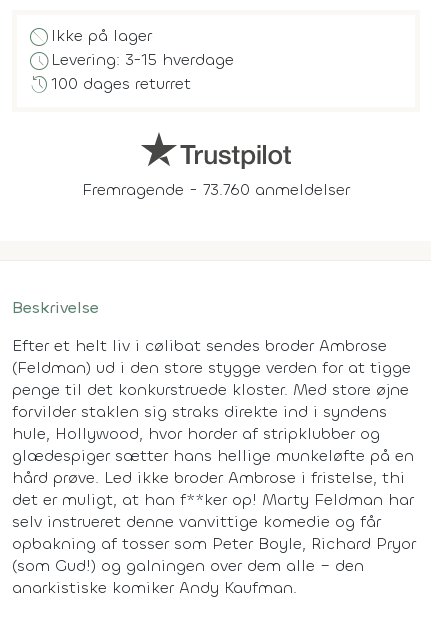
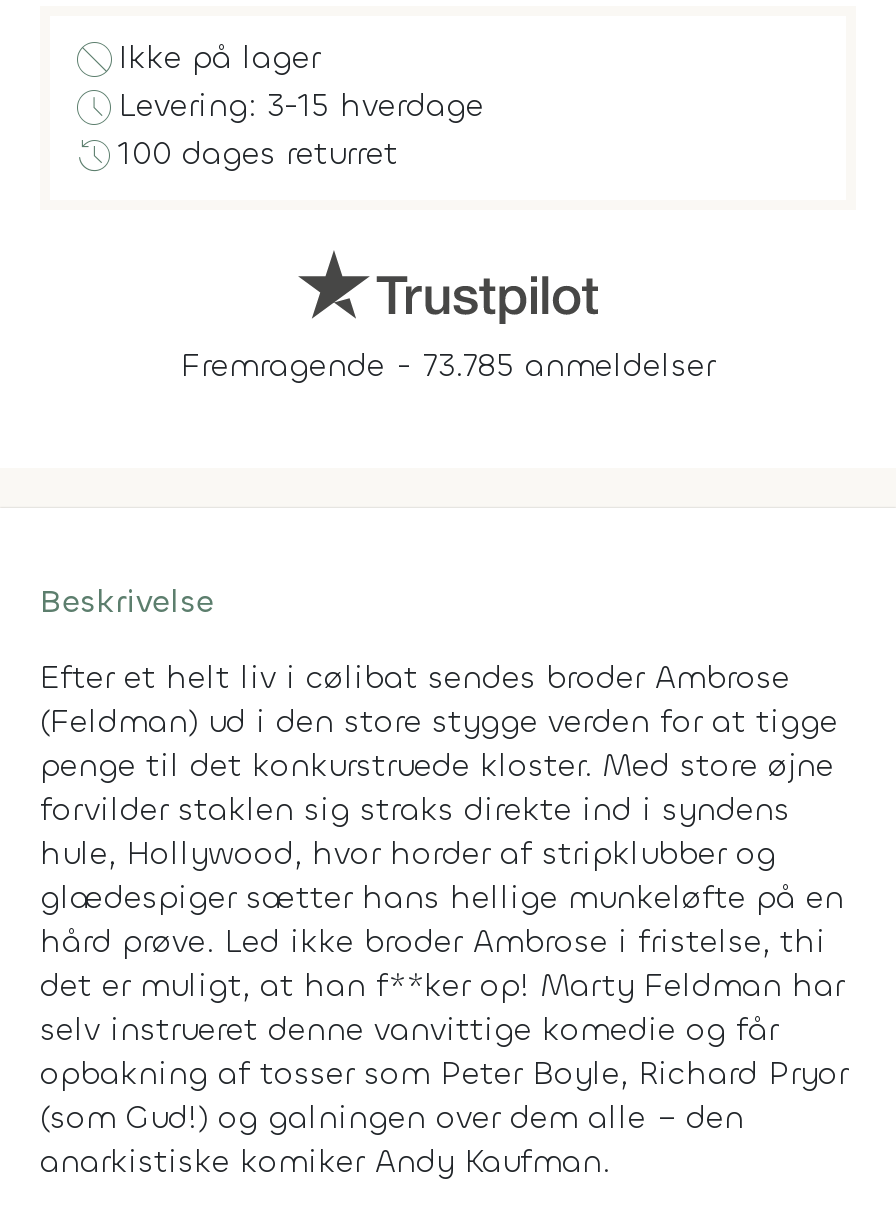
[82,179,350,200] Fremragende - 73.760 anmeldelser -> [181,344,715,386] Fremragende - 73.785 anmeldelser

